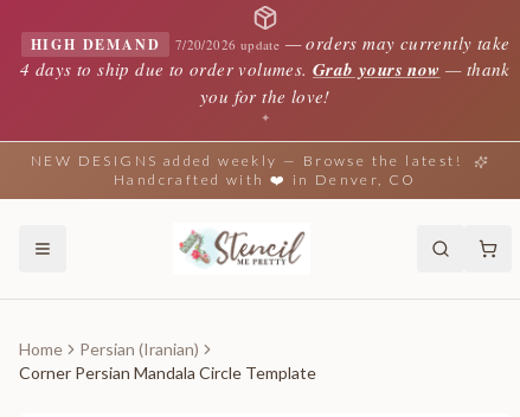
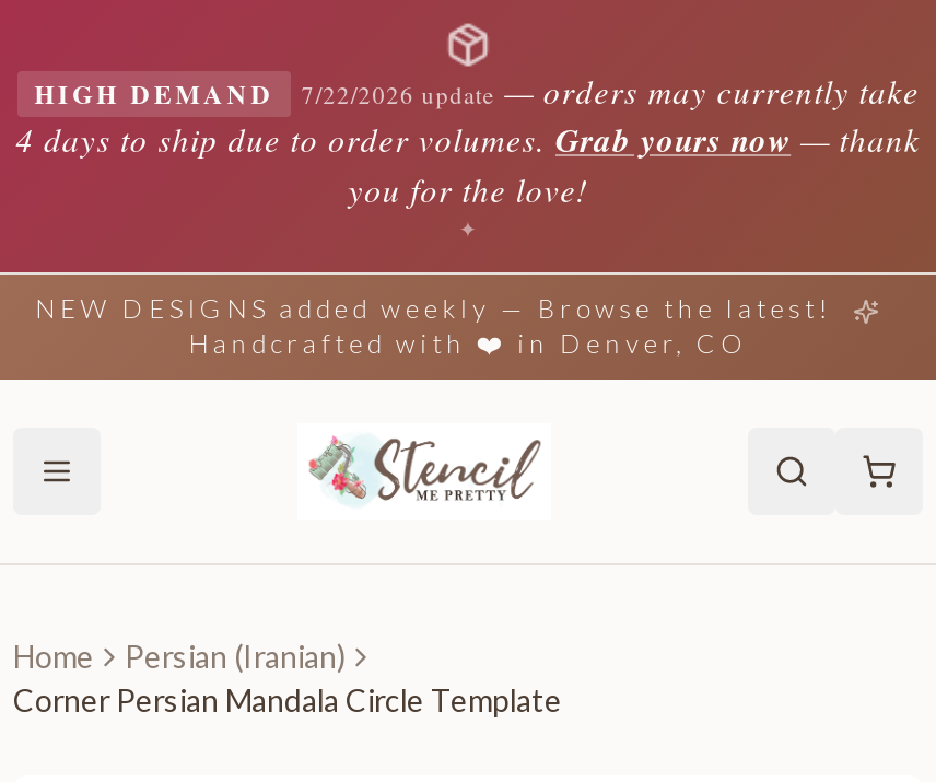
[175,31,510,54] 7/20/2026 update — orders may currently take -> [301,69,919,113] 7/22/2026 update — orders may currently take

